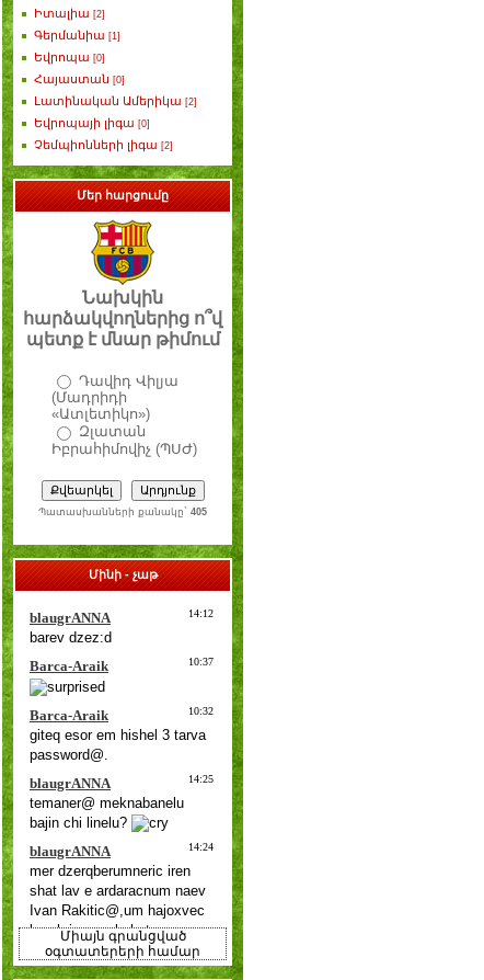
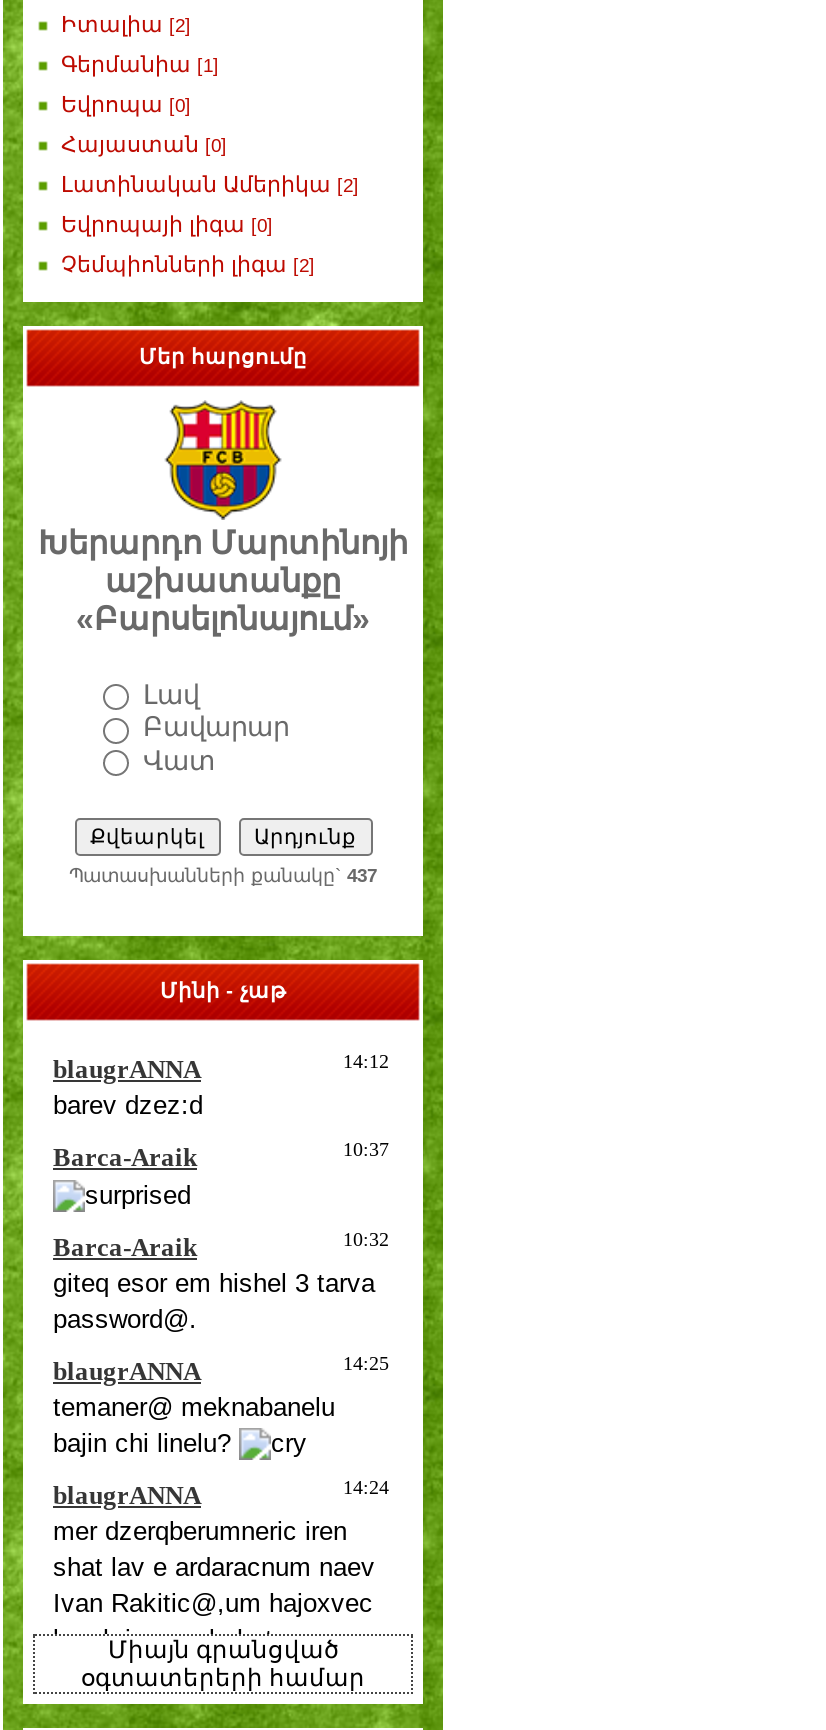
[23,288,222,349] Նախկին | հարձակվողներից ո՞վ | պետք է մնար թիմում -> [38,526,408,636] Խերարդո Մարտինոյի | աշխատանքը | «Բարսելոնայում»
[51,373,197,457] Դավիդ Վիլյա | (Մադրիդի | «Ատլետիկո») | Զլատան | Իբրահիմովիչ (ՊՍԺ) -> [143,680,289,776] Լավ | Բավարար | Վատ
[38,506,207,517] Պատասխանների քանակը` 405 -> [69,867,377,887] Պատասխանների քանակը` 437

